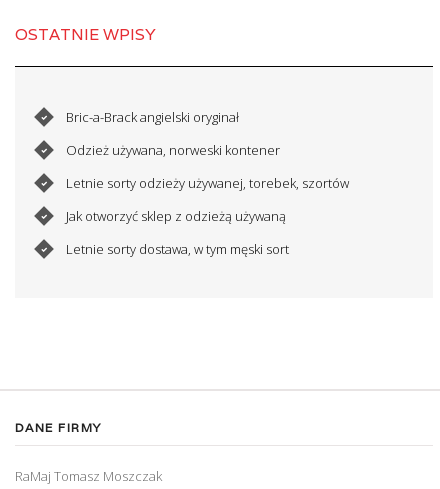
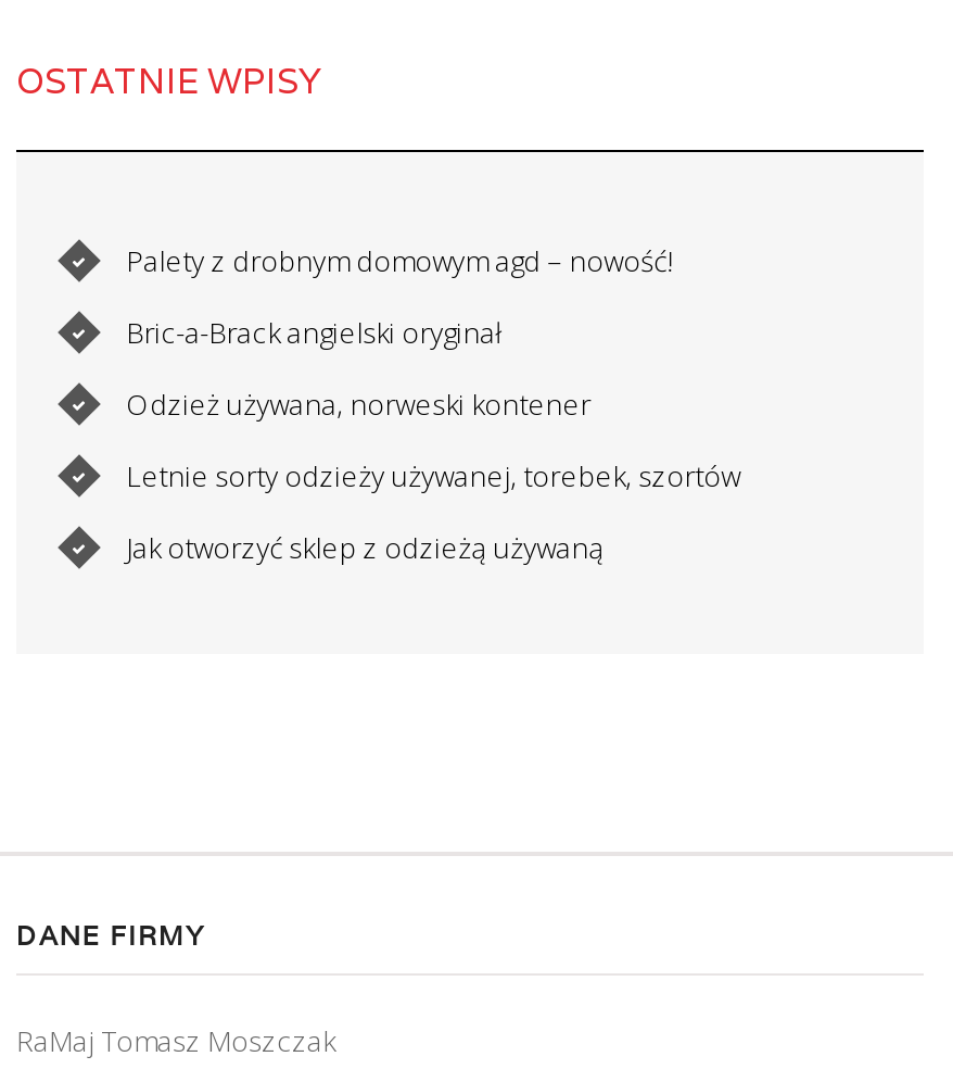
none -> [126,241,673,280] Palety z drobnym domowym agd – nowość!
moved [66,108,349,225] -> [126,312,740,567]: Bric-a-Brack angielski oryginał | Odzież używana, norweski kontener | Letnie sorty odzieży używanej, torebek, szortów | Jak otworzyć sklep z odzieżą używaną
[66,240,289,258] Letnie sorty dostawa, w tym męski sort -> none

